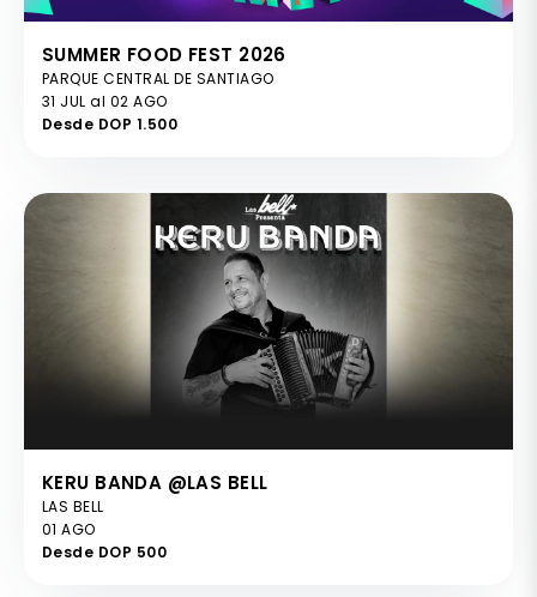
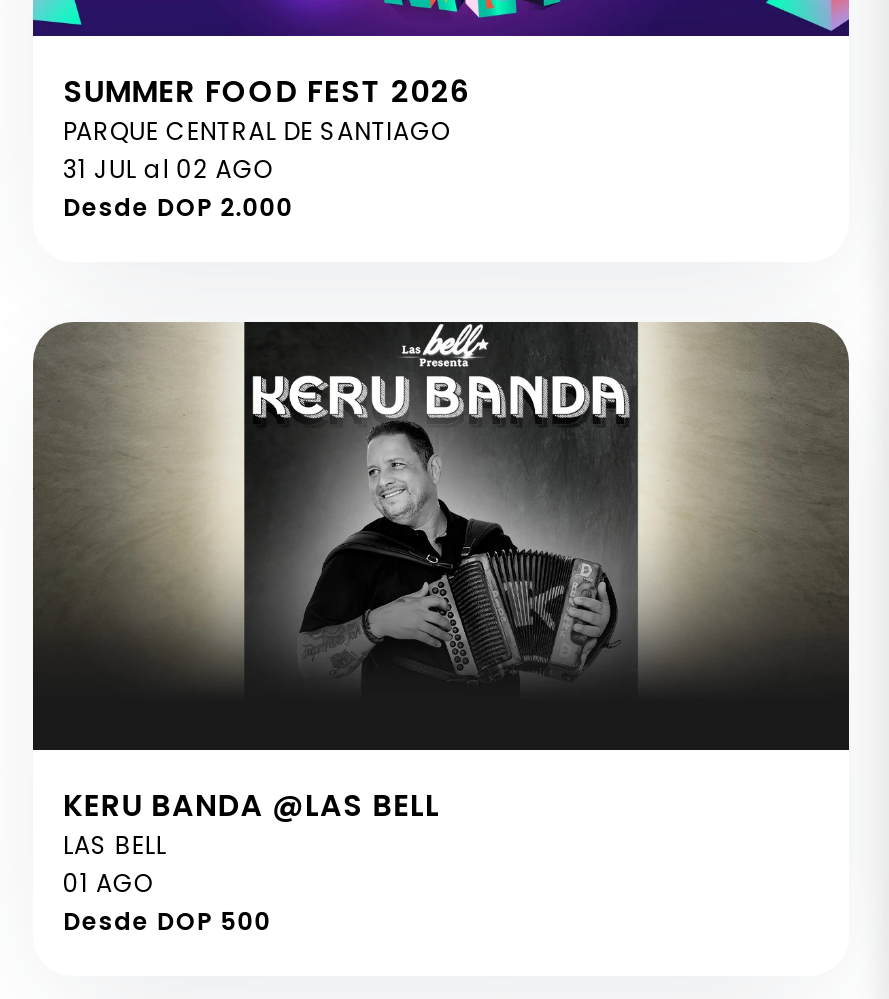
[42,113,178,134] Desde DOP 1.500 -> [63,189,293,223] Desde DOP 2.000

